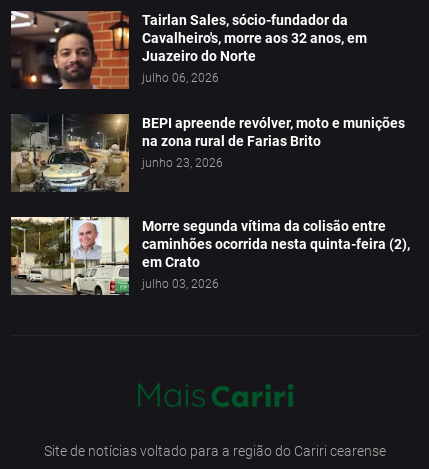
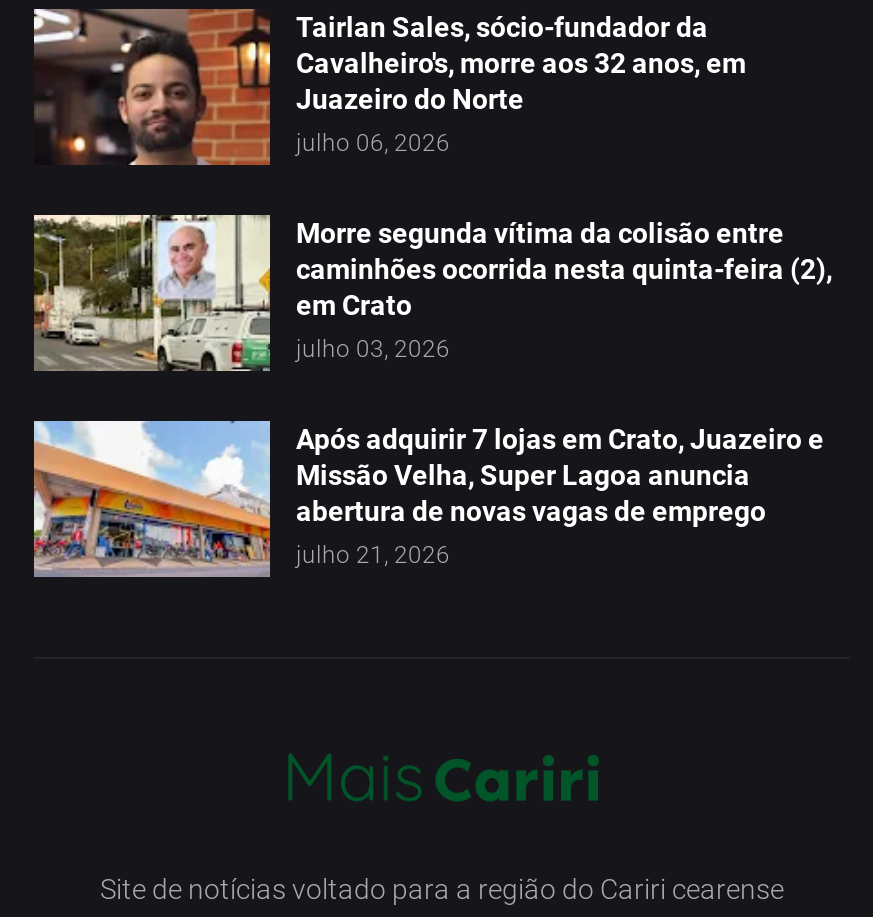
[11,114,405,192] [image] | BEPI apreende revólver, moto e munições | na zona rural de Farias Brito | junho 23, 2026 -> none
moved [9,215,410,297] -> [30,211,832,375]: [image] | Morre segunda vítima da colisão entre | caminhões ocorrida nesta quinta-feira (2), | em Crato | julho 03, 2026
none -> [32,419,824,579] [image] | Após adquirir 7 lojas em Crato, Juazeiro e | Missão Velha, Super Lagoa anuncia | abertura de novas vagas de emprego | julho 21, 2026

